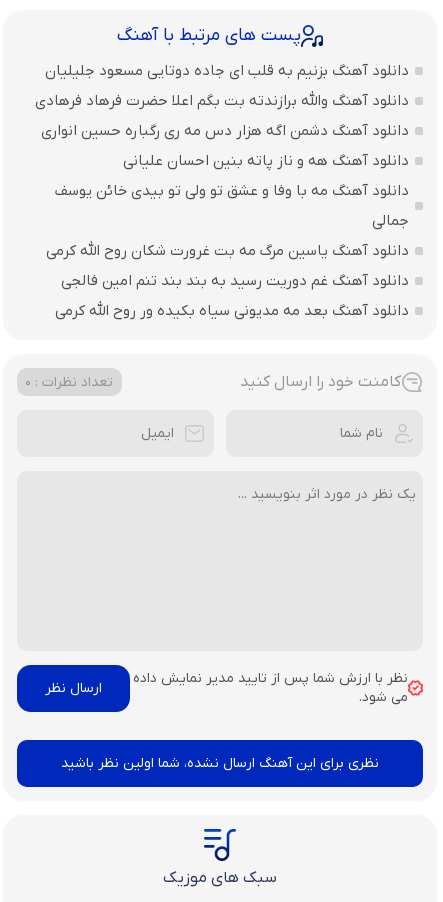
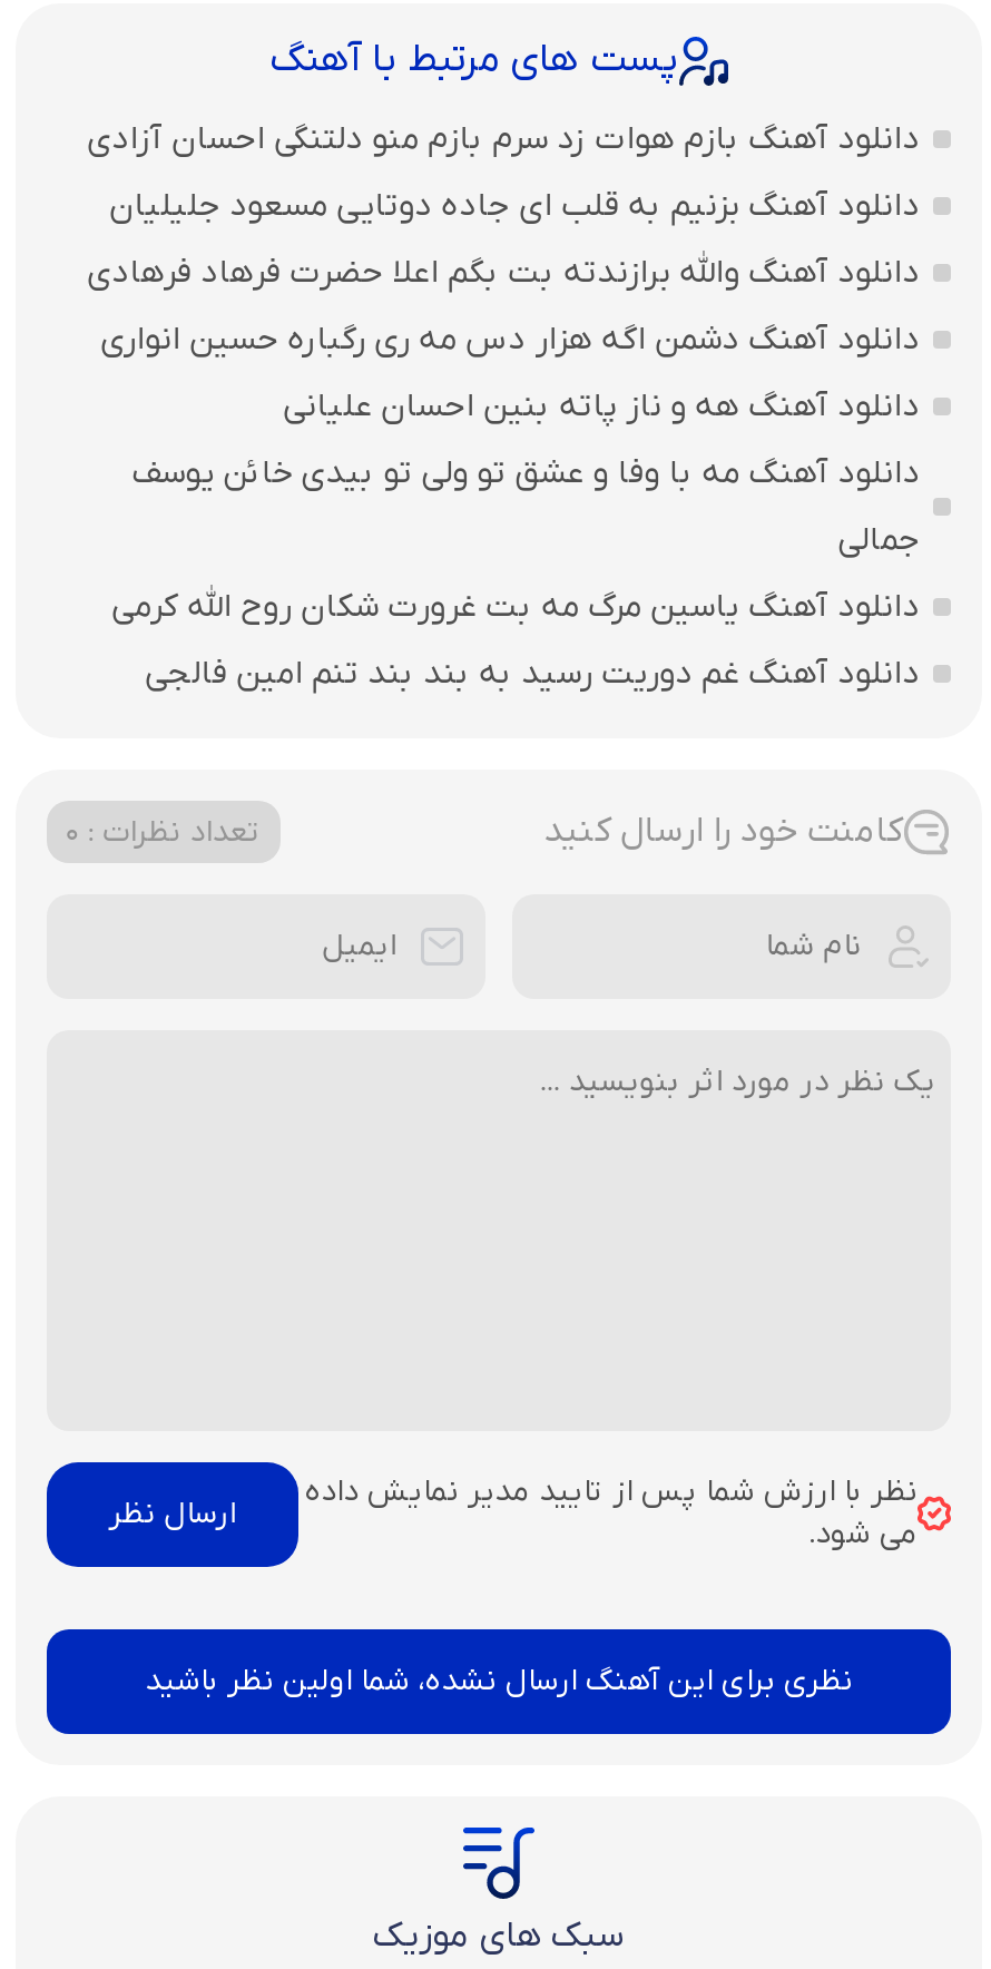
none -> [88,118,920,162] دانلود آهنگ بازم هوات زد سرم بازم منو دلتنگی احسان آزادی
moved [35,61,409,291] -> [88,184,920,697]: دانلود آهنگ بزنیم به قلب ای جاده دوتایی مسعود جلیلیان | دانلود آهنگ والله برازندته بت بگم اعلا حضرت فرهاد فرهادی | دانلود آهنگ دشمن اگه هزار دس مه ری رگباره حسین انواری | دانلود آهنگ هه و ناز پاته بنین احسان علیانی | دانلود آهنگ مه با وفا و عشق تو ولی تو بیدی خائن یوسف | جمالی | دانلود آهنگ یاسین مرگ مه بت غرورت شکان روح الله کرمی | دانلود آهنگ غم دوریت رسید به بند بند تنم امین فالجی
[55,301,409,321] دانلود آهنگ بعد مه مدیونی سیاه بکیده ور روح الله کرمی -> none

